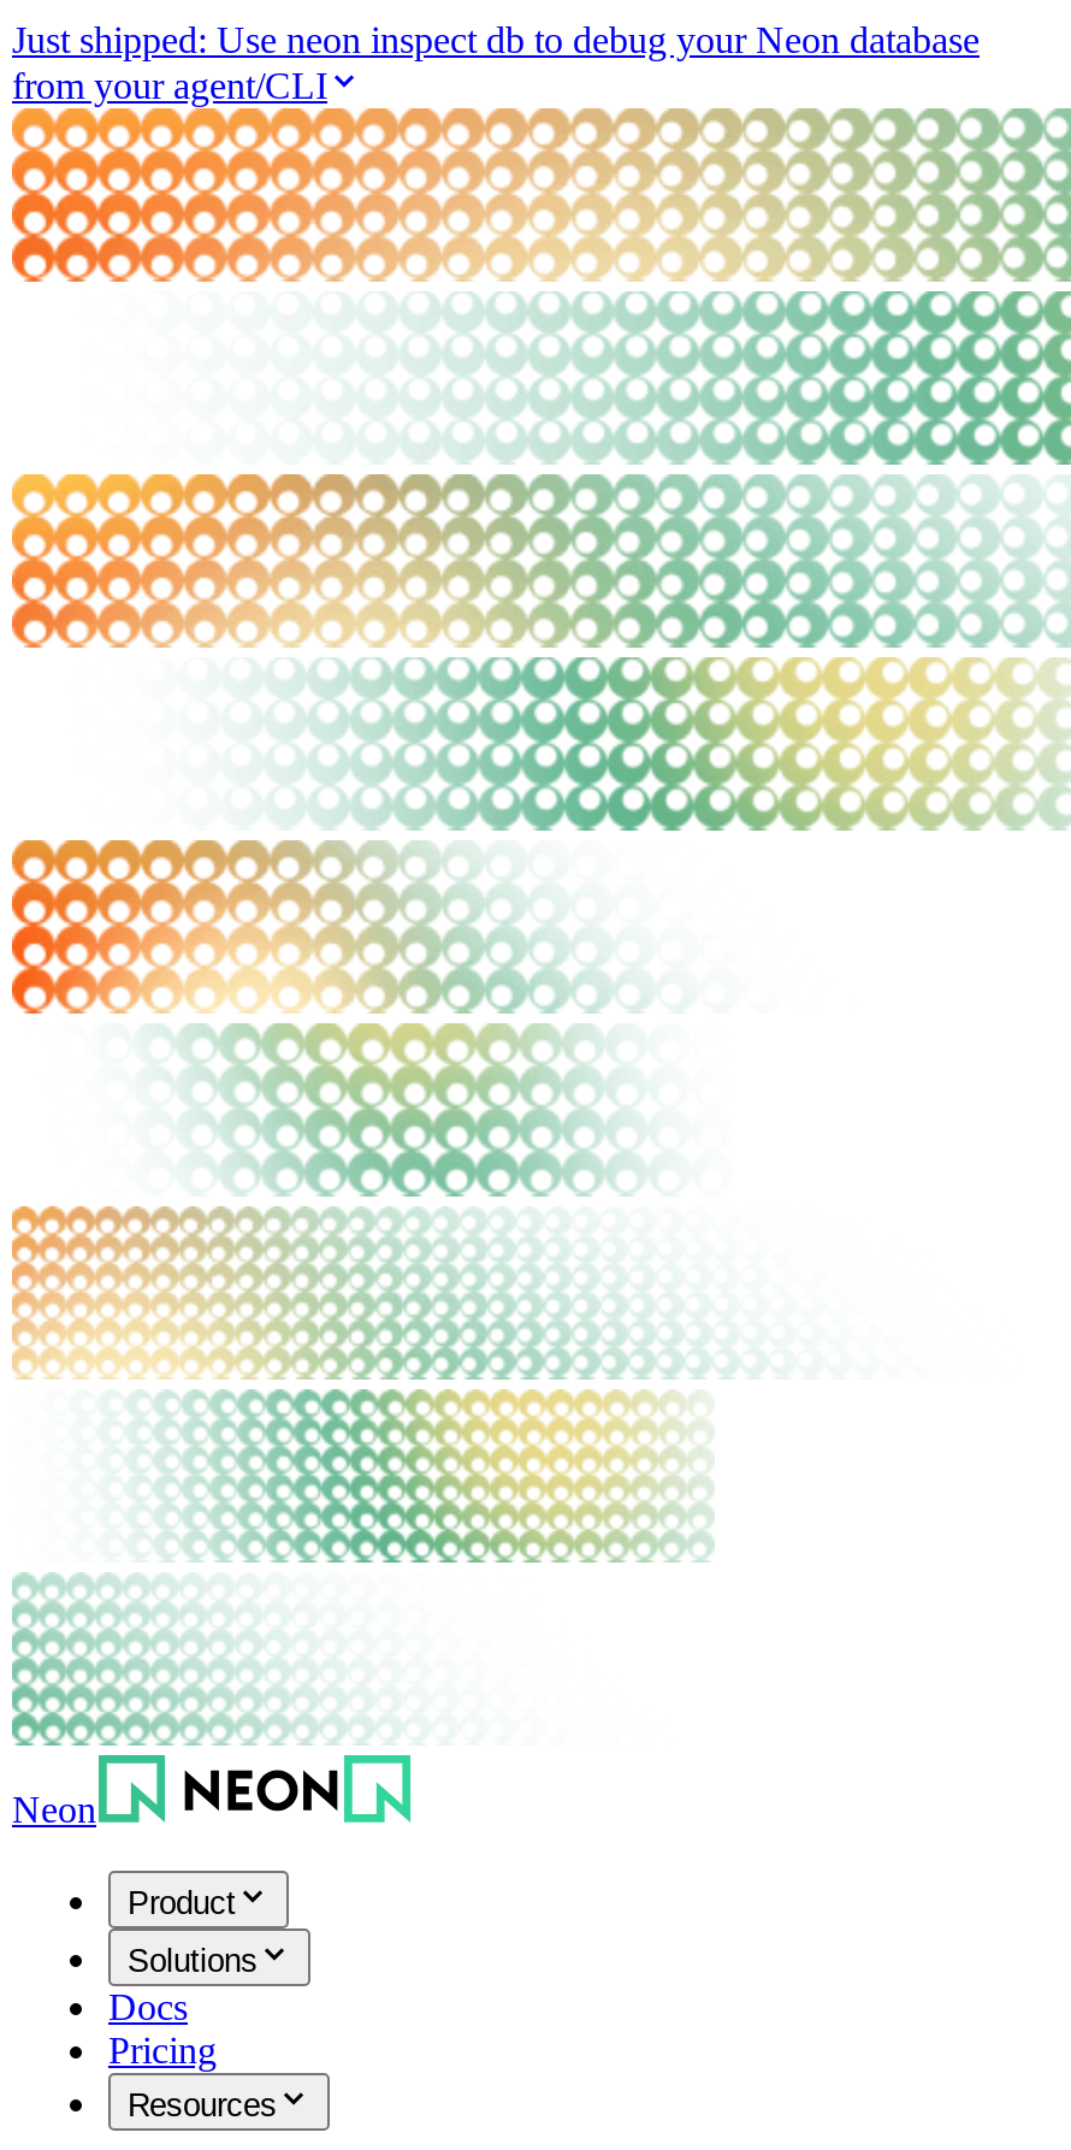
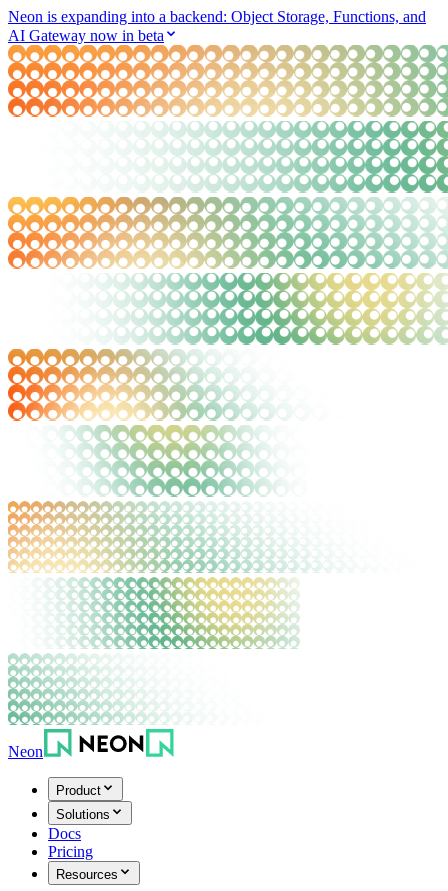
[12,19,980,106] Just shipped: Use neon inspect db to debug your Neon database | from your agent/CLI -> [8,8,426,44] Neon is expanding into a backend: Object Storage, Functions, and | AI Gateway now in beta

